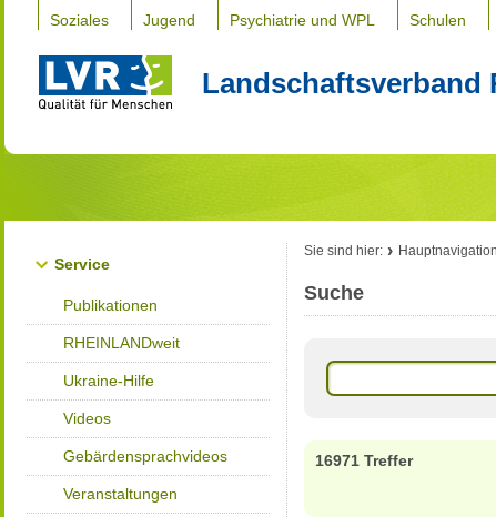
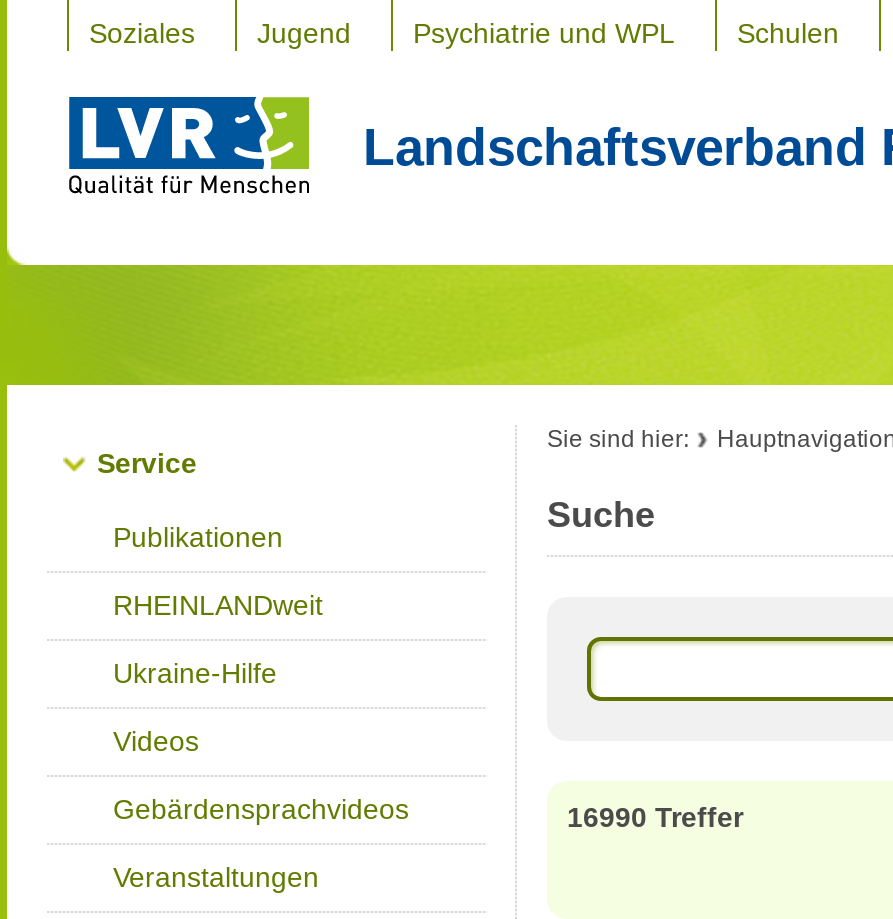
[315,452,413,469] 16971 Treffer -> [567,801,743,833] 16990 Treffer

